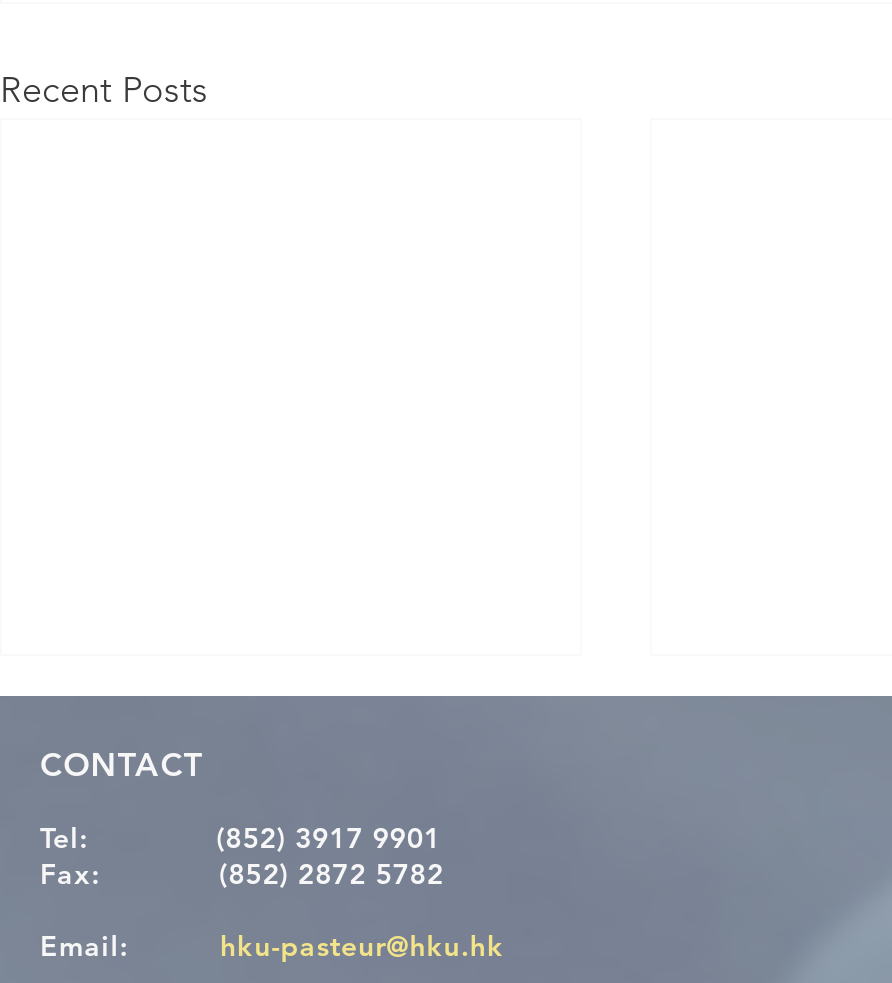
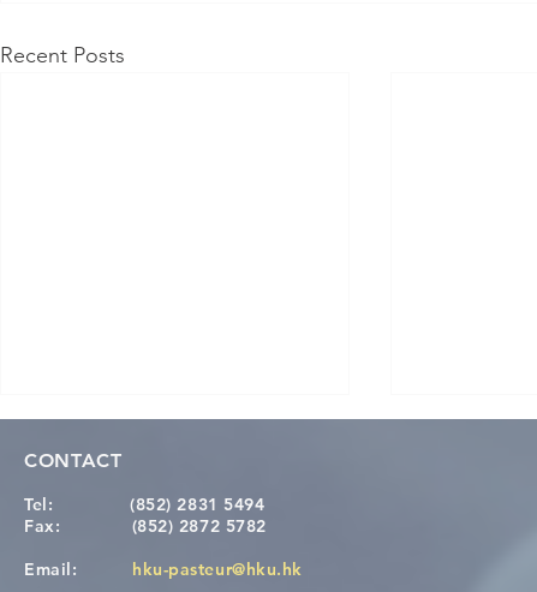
[40,819,441,855] Tel: (852) 3917 9901 -> [24,493,265,515] Tel: (852) 2831 5494

